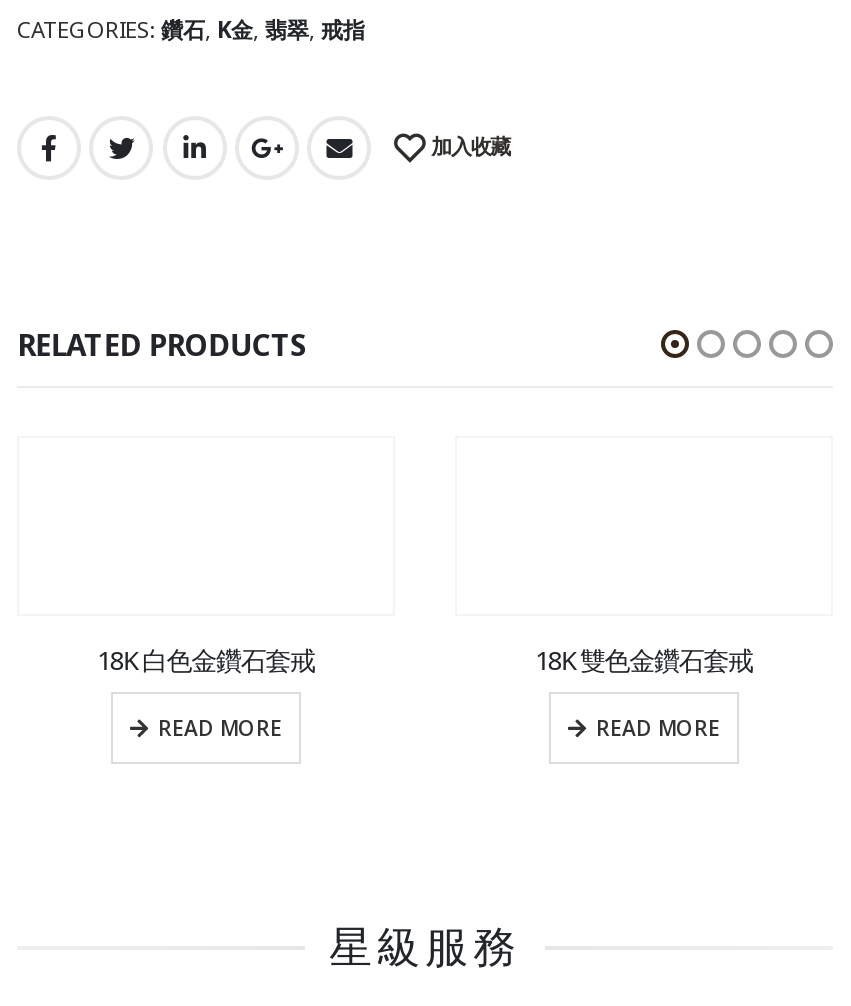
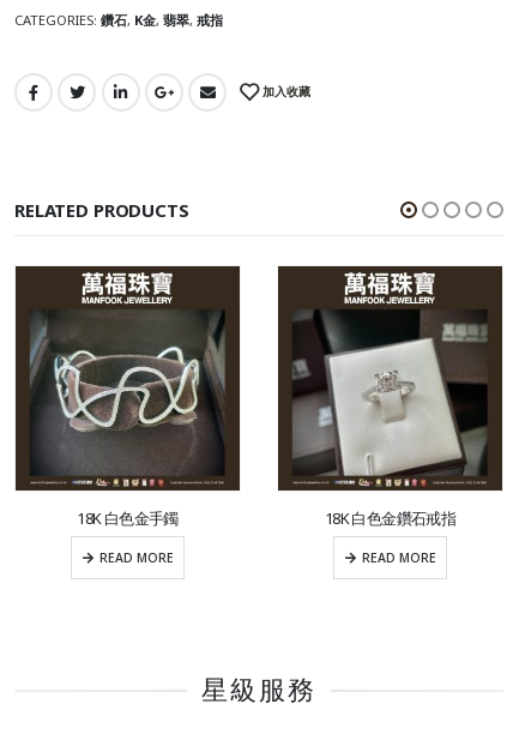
none -> [14,265,241,492] [image]
none -> [277,265,503,492] [image]
[97,643,315,679] 18K 白色金鑽石套戒 -> [77,507,178,529] 18K 白色金手鐲
[535,643,753,679] 18K 雙色金鑽石套戒 -> [325,507,455,529] 18K 白色金鑽石戒指

